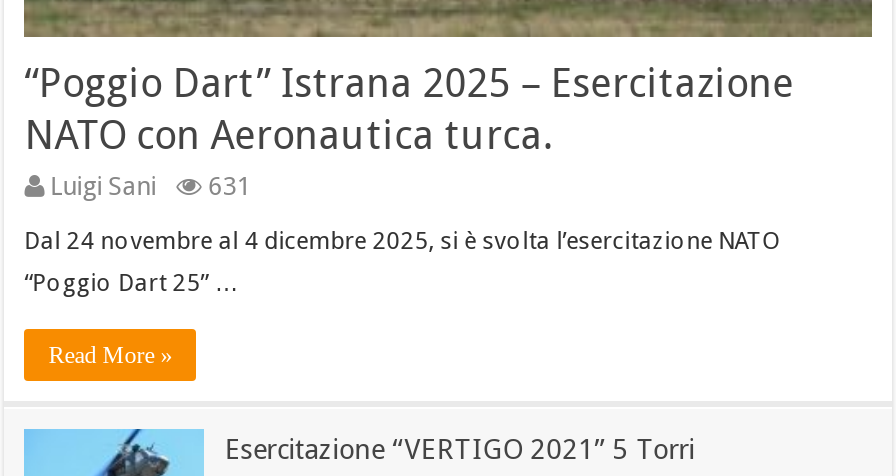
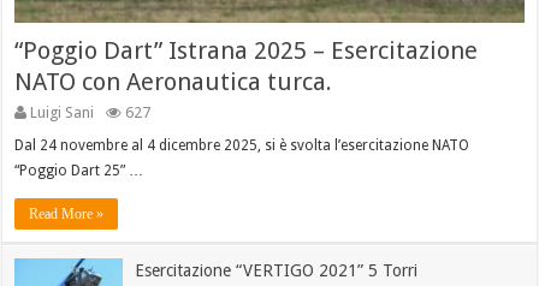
[50,172,250,202] Luigi Sani 631 -> [30,103,151,121] Luigi Sani 627

